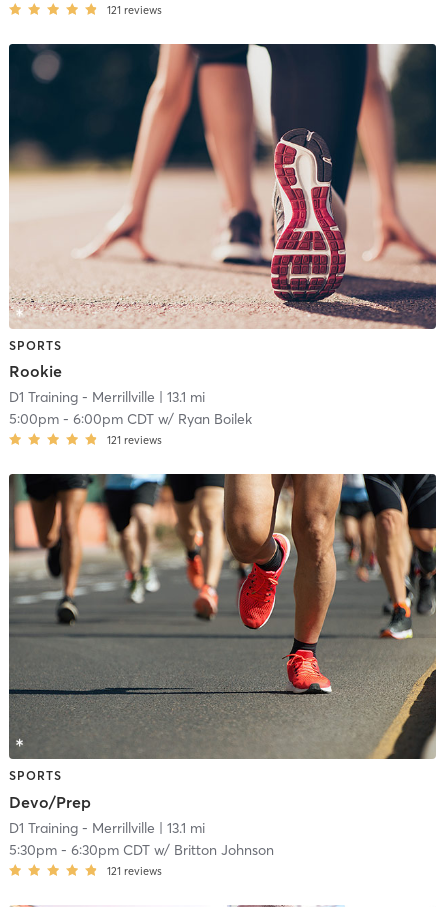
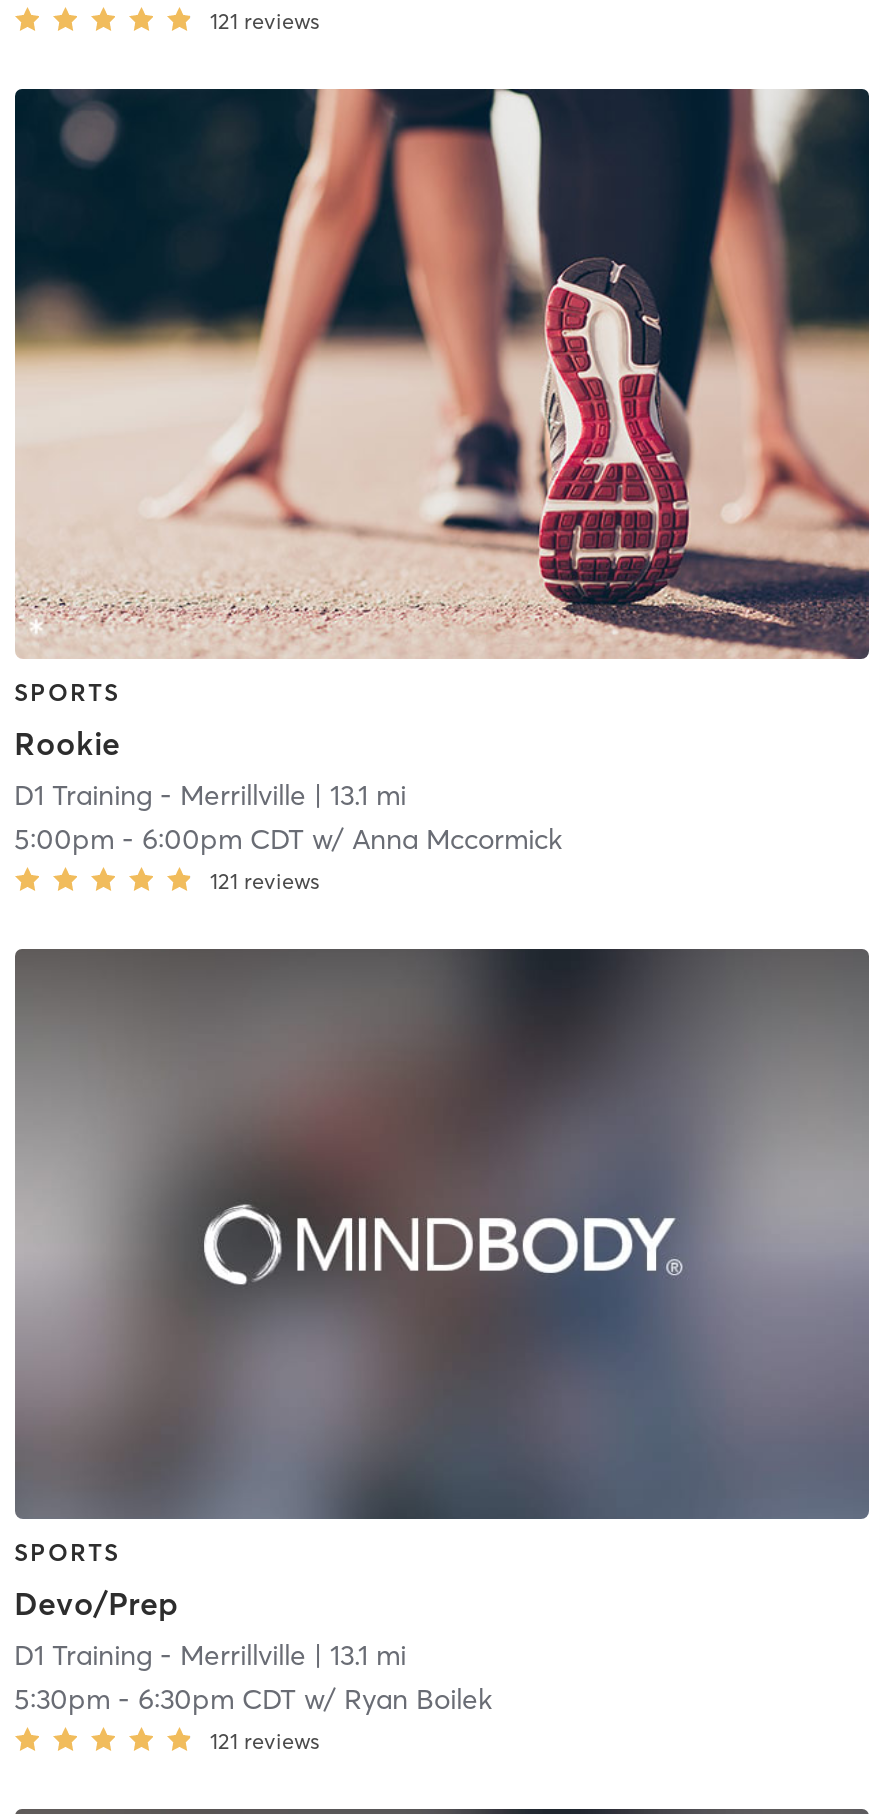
[8,410,251,428] 5:00pm - 6:00pm CDT w/ Ryan Boilek -> [14,821,562,857] 5:00pm - 6:00pm CDT w/ Anna Mccormick
[9,473,436,760] [image] -> [15,946,869,1520] [image]
[8,841,273,859] 5:30pm - 6:30pm CDT w/ Britton Johnson -> [14,1681,492,1717] 5:30pm - 6:30pm CDT w/ Ryan Boilek

